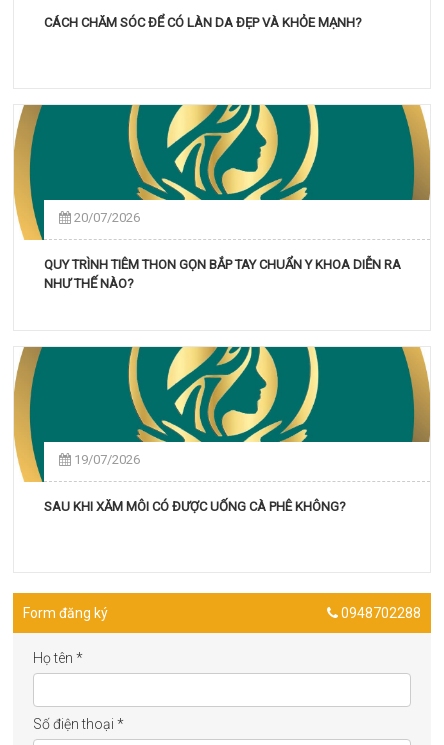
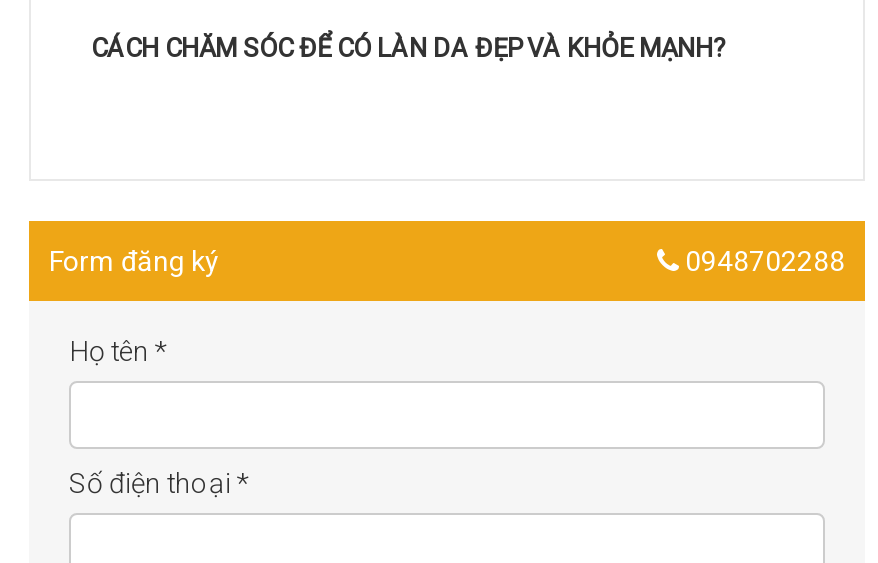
[13,104,431,291] [image] | 20/07/2026 | QUY TRÌNH TIÊM THON GỌN BẮP TAY CHUẨN Y KHOA DIỄN RA | NHƯ THẾ NÀO? -> none
[13,346,431,514] [image] | 19/07/2026 | SAU KHI XĂM MÔI CÓ ĐƯỢC UỐNG CÀ PHÊ KHÔNG? -> none

